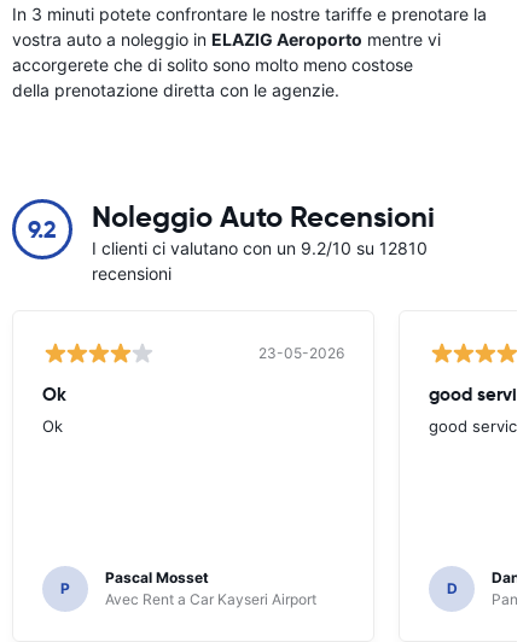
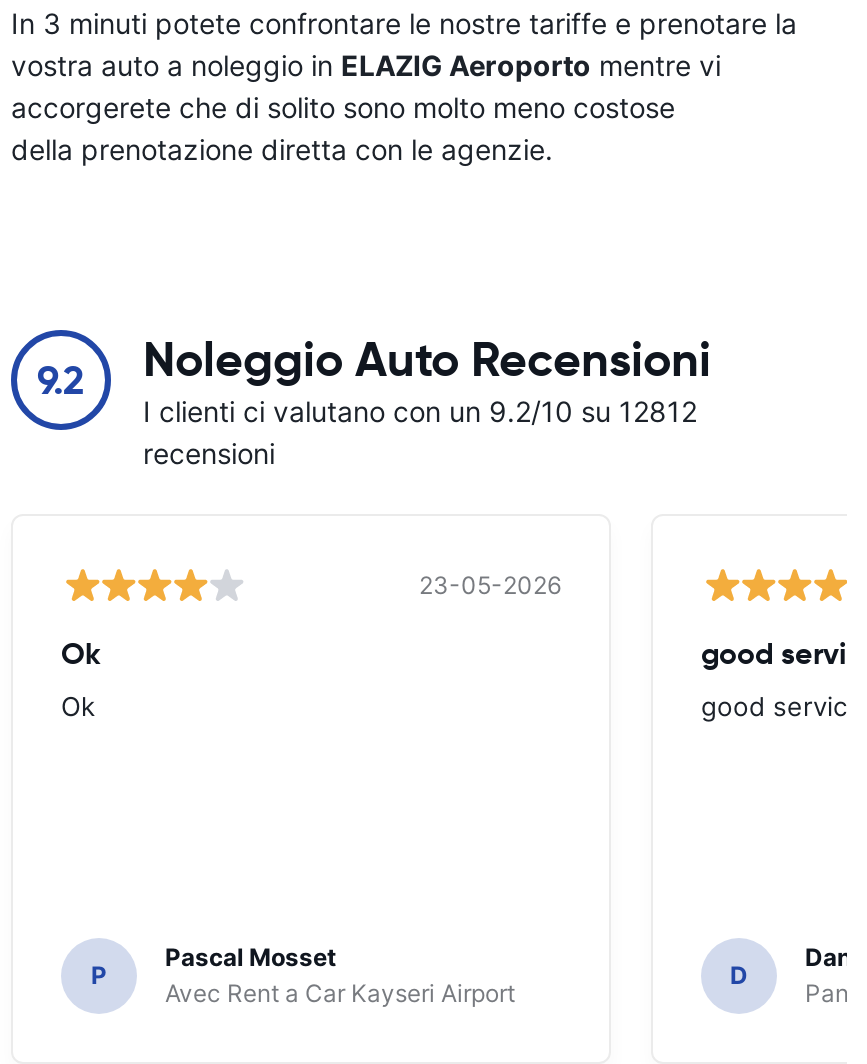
[92,238,428,258] I clienti ci valutano con un 9.2/10 su 12810 -> [143,394,697,428] I clienti ci valutano con un 9.2/10 su 12812

